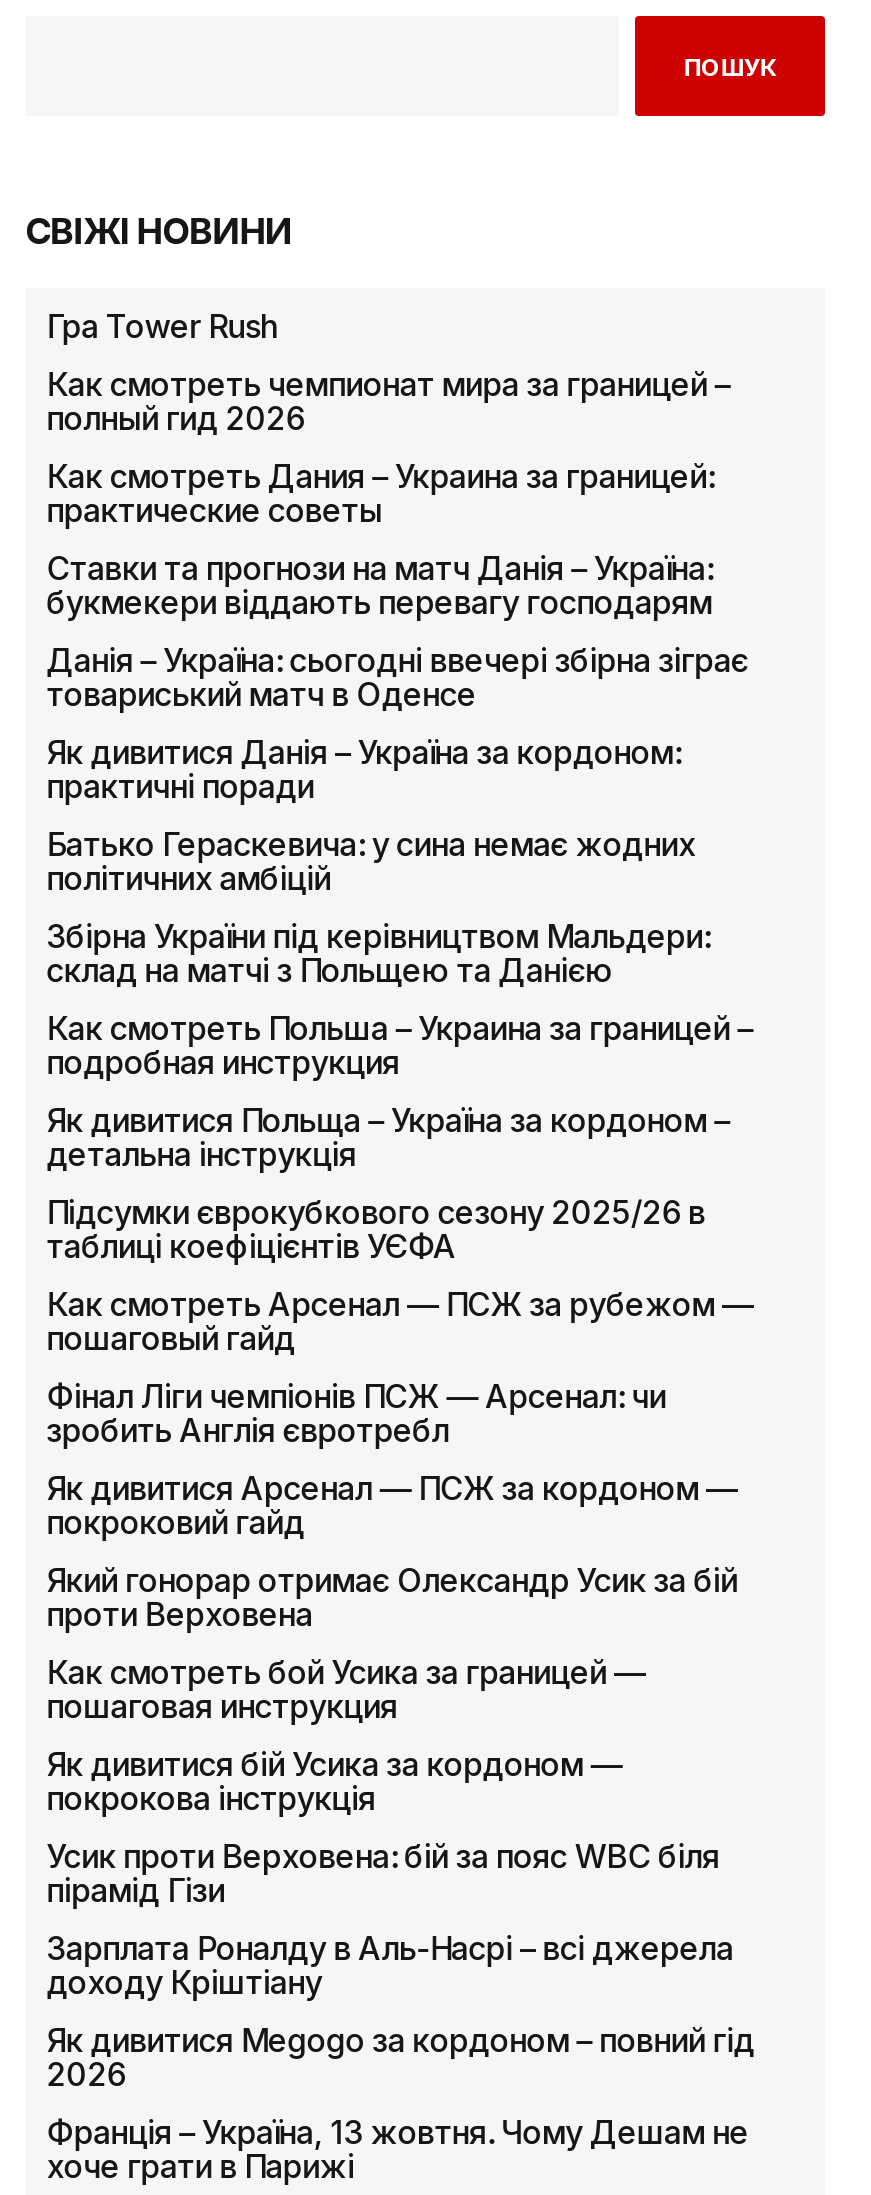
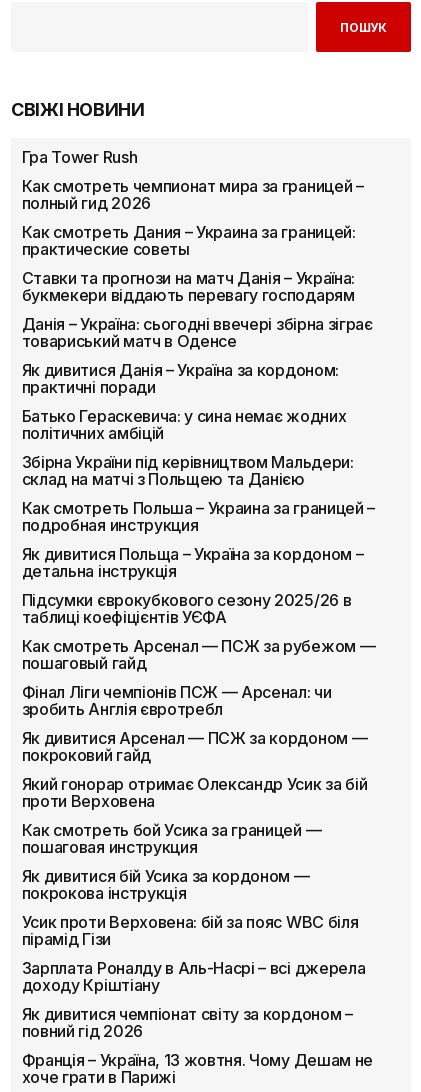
[46,2019,755,2093] Як дивитися Megogo за кордоном – повний гід | 2026 -> [22,1004,353,1041] Як дивитися чемпіонат світу за кордоном – | повний гід 2026

